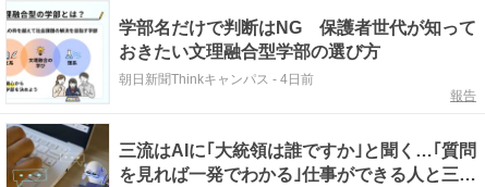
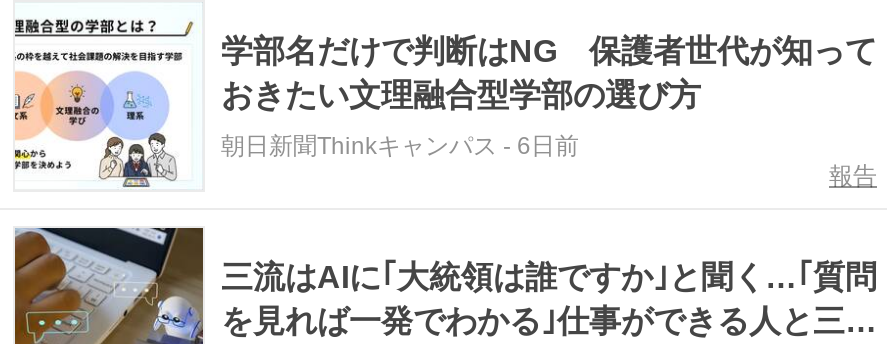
[119,72,314,87] 朝日新聞Thinkキャンパス- 4日前 -> [221,132,579,160] 朝日新聞Thinkキャンパス- 6日前

